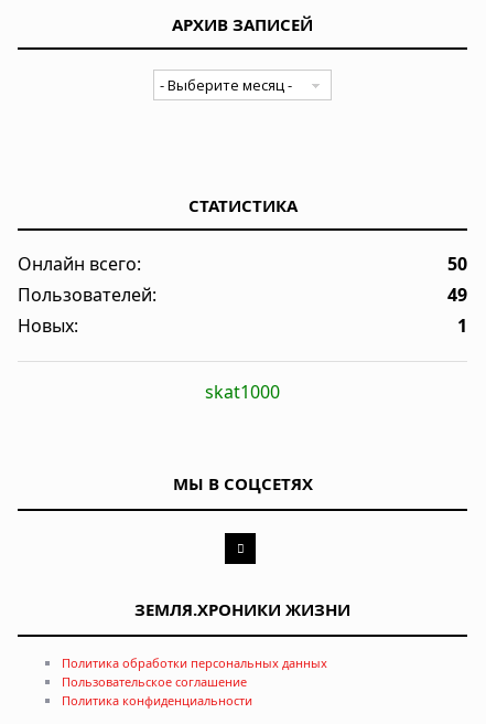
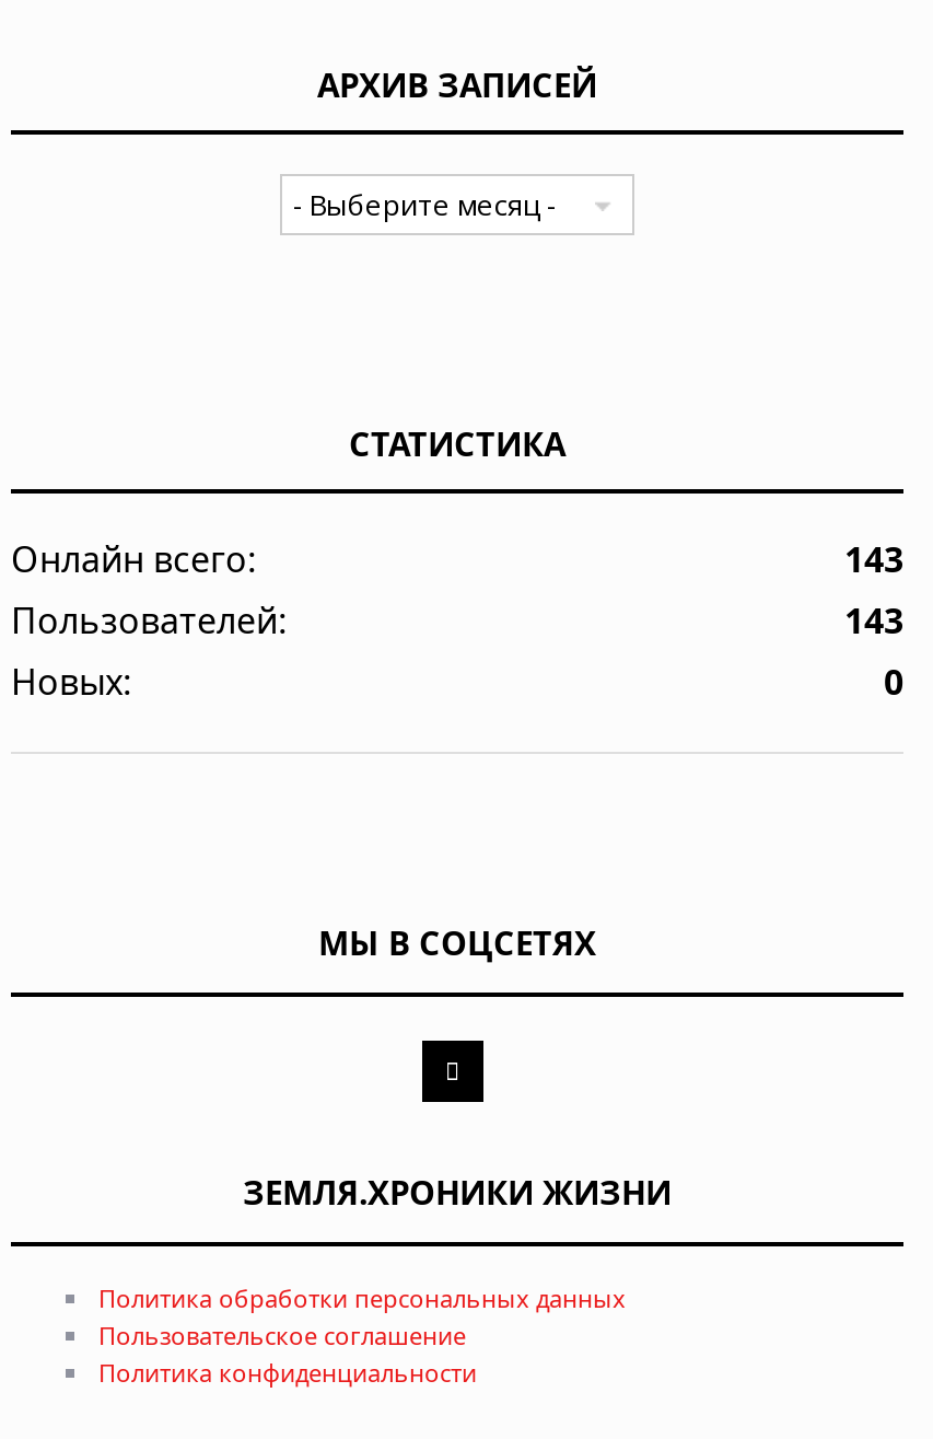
[447,252,467,276] 50 -> [844,536,903,584] 143
[447,283,467,307] 49 -> [844,597,903,645] 143
[205,314,467,404] 1 | skat1000 -> [884,658,903,706] 0

